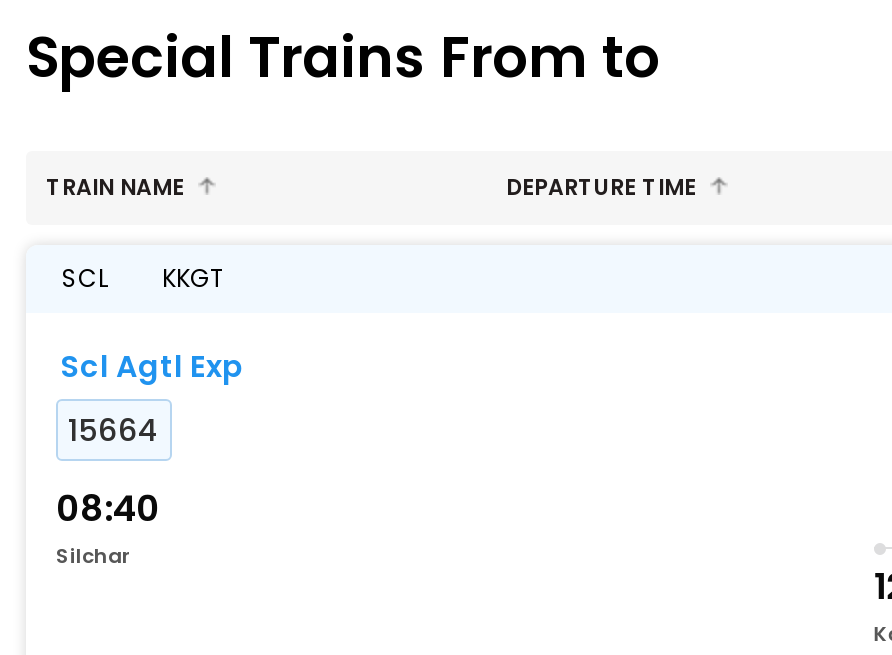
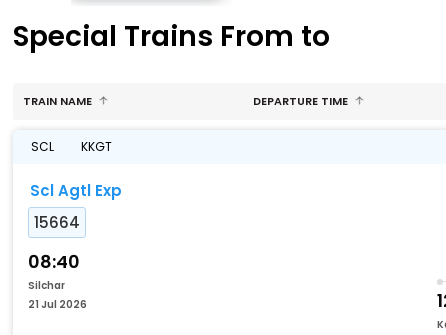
none -> [28,297,87,312] 21 Jul 2026

